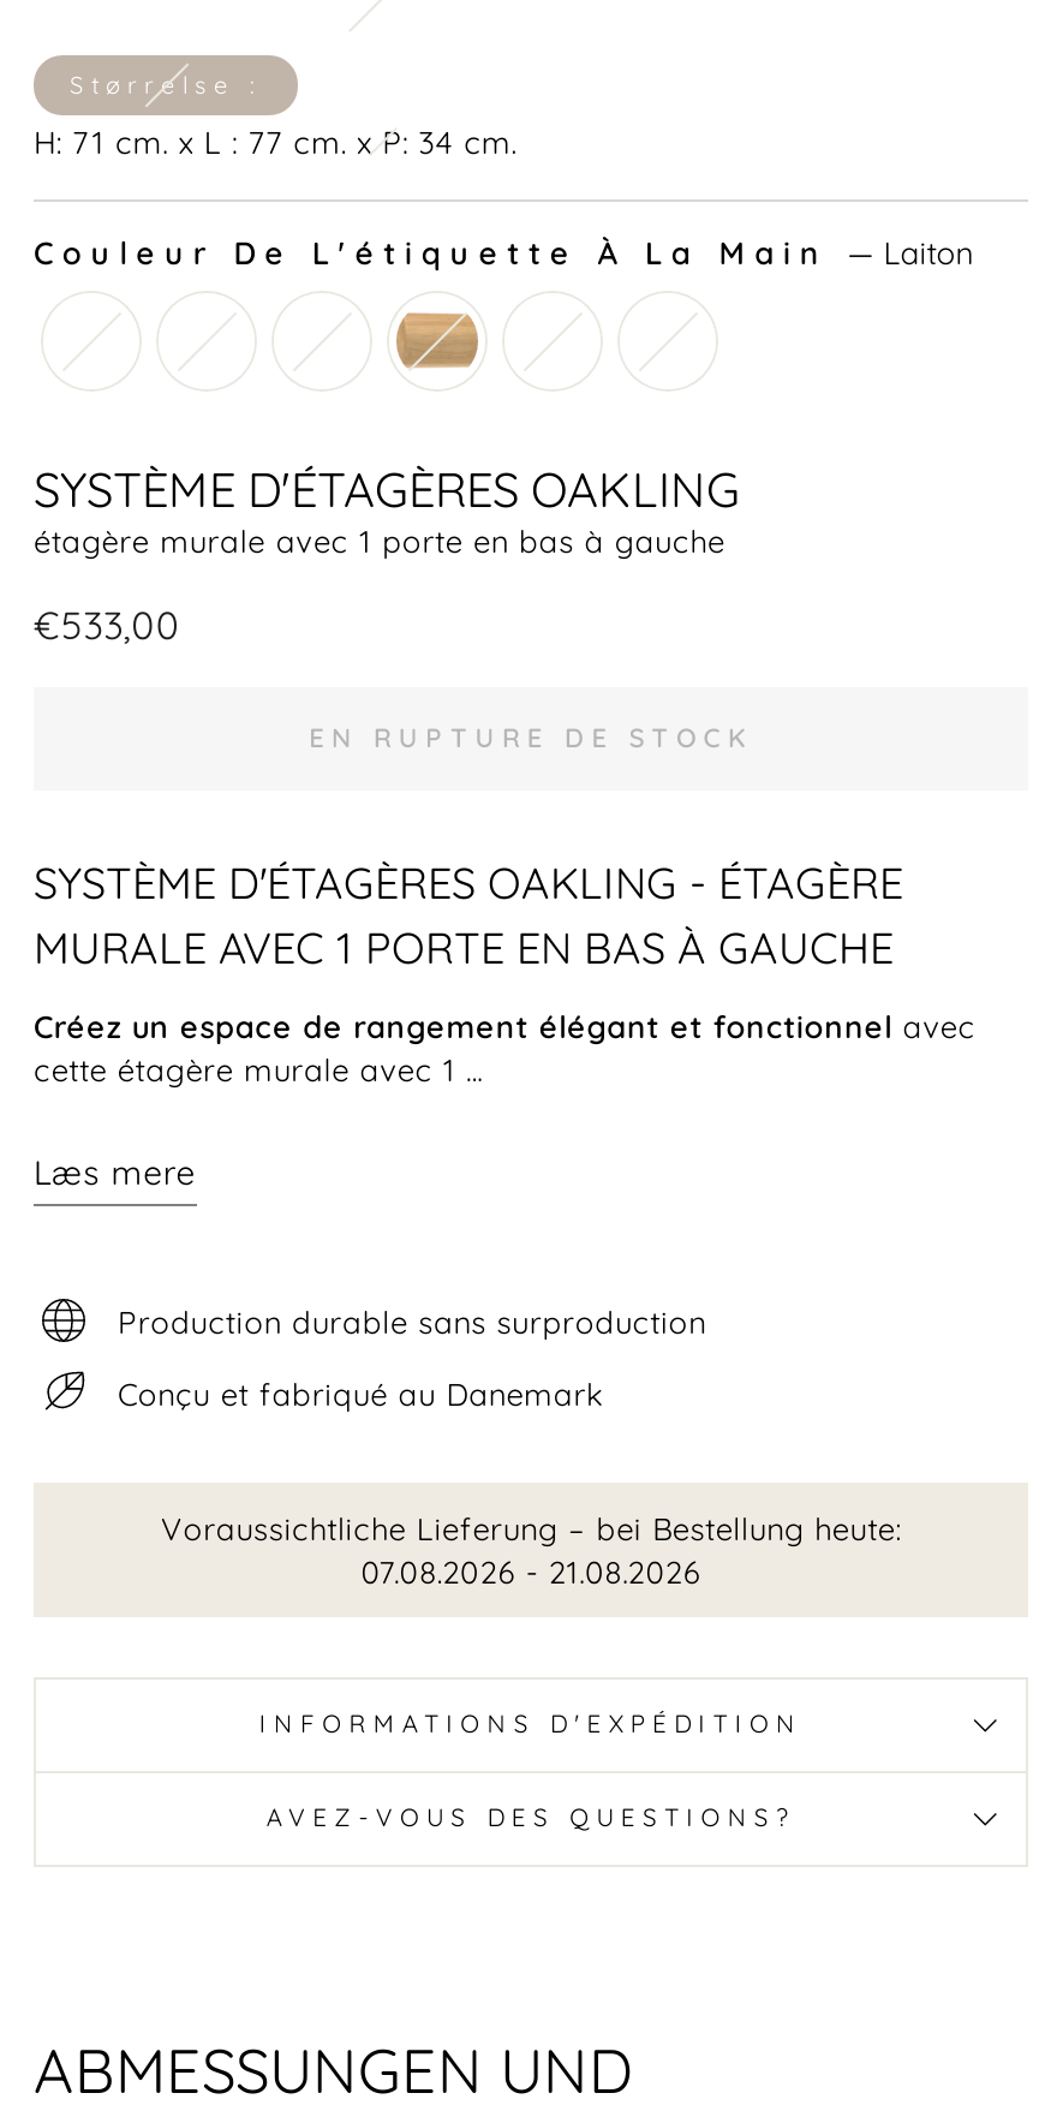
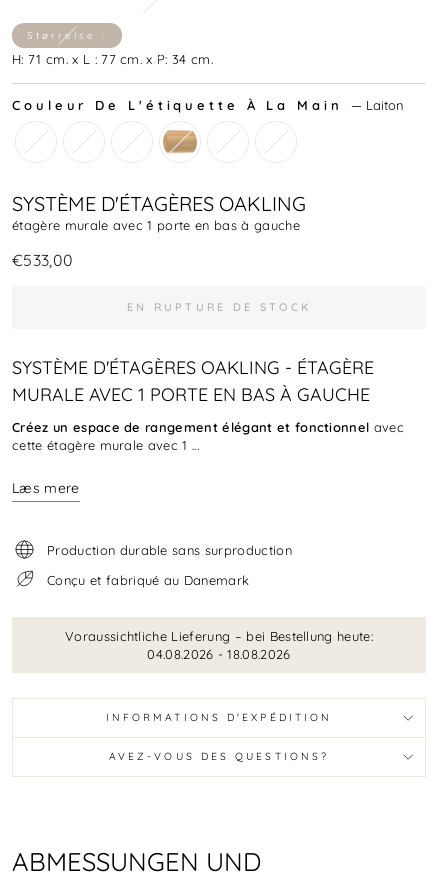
[361,1552,701,1591] 07.08.2026 - 21.08.2026 -> [147,646,291,662] 04.08.2026 - 18.08.2026

